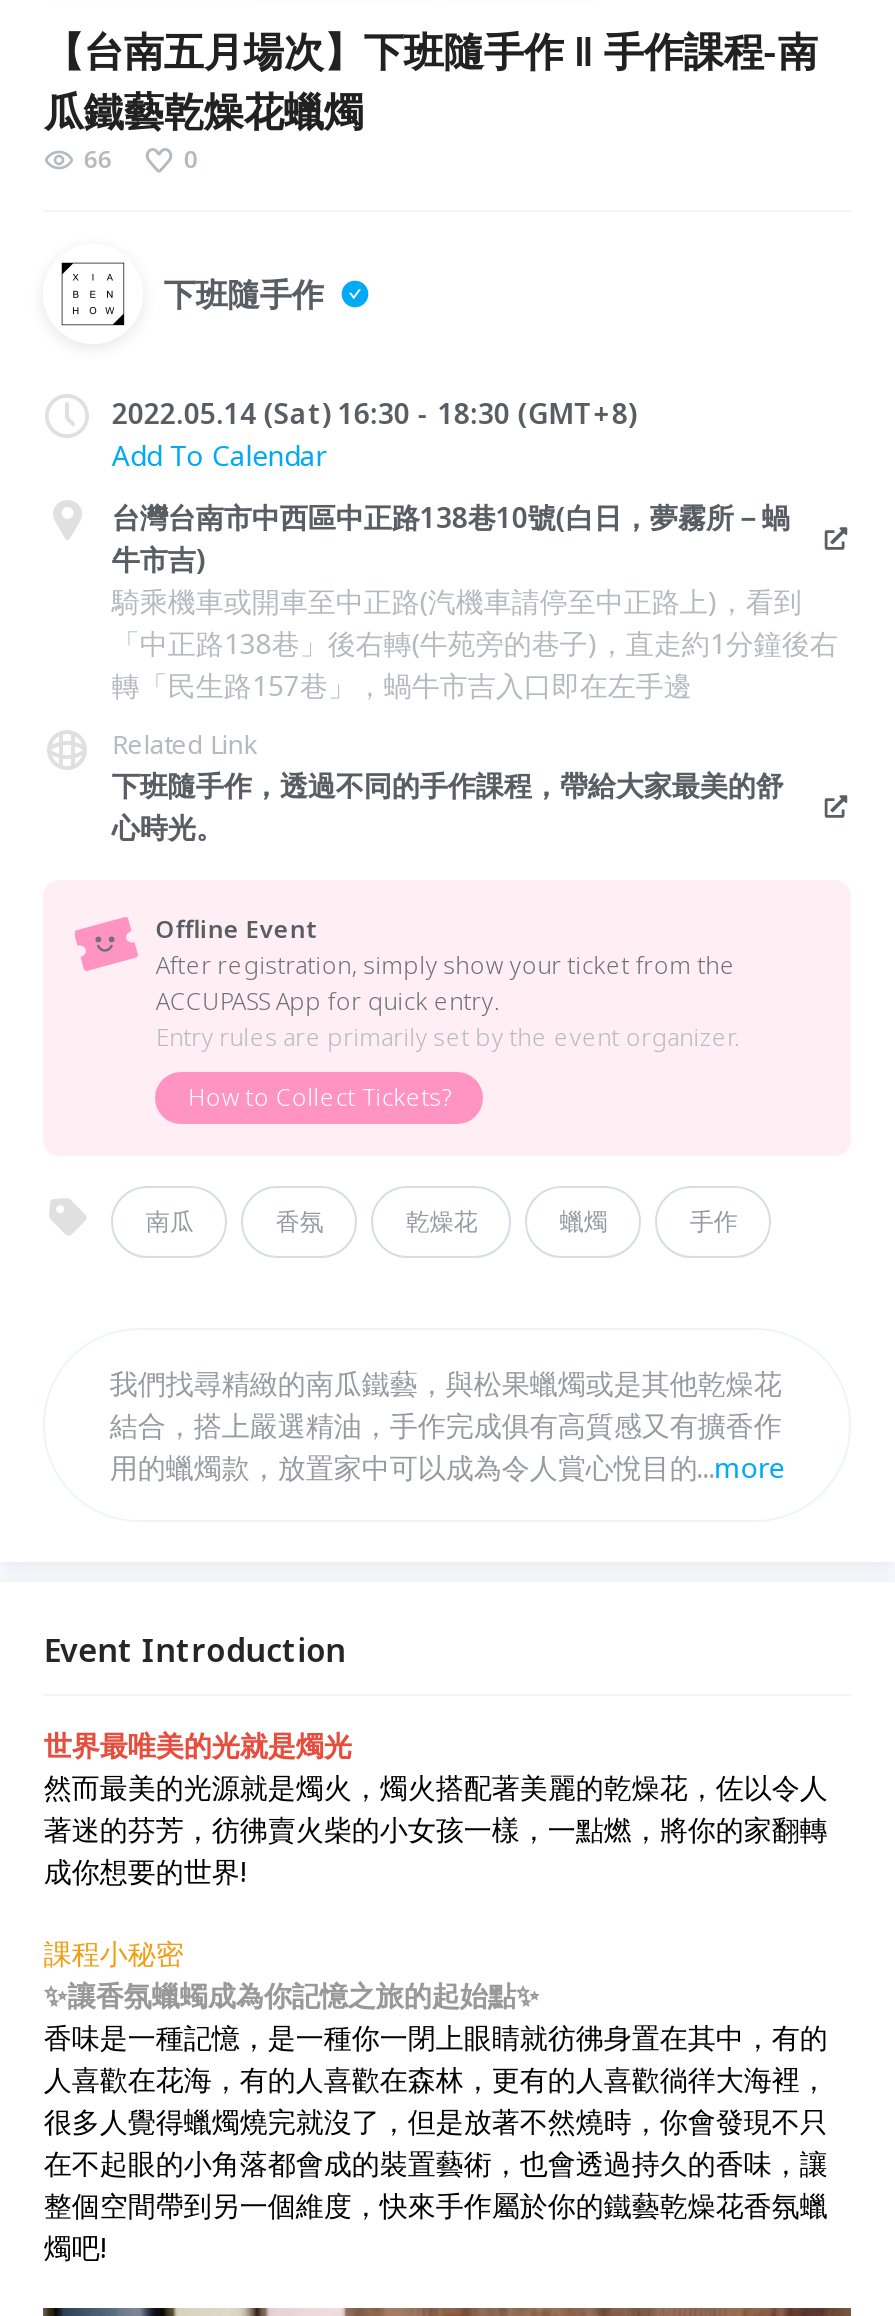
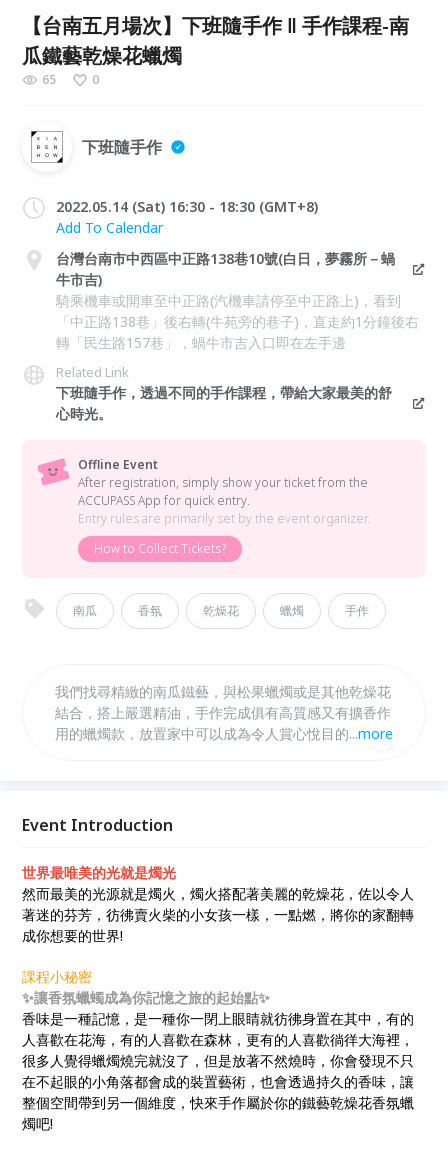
[84,142,112,176] 66 -> [42,71,56,88] 65

